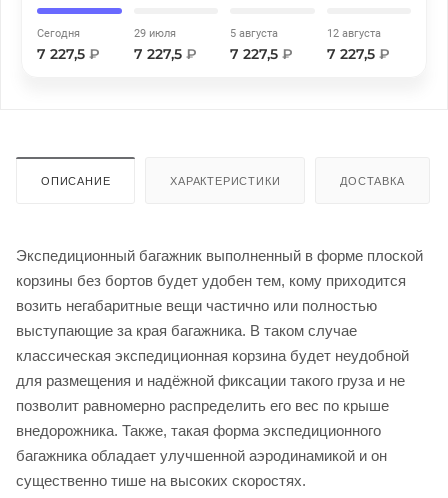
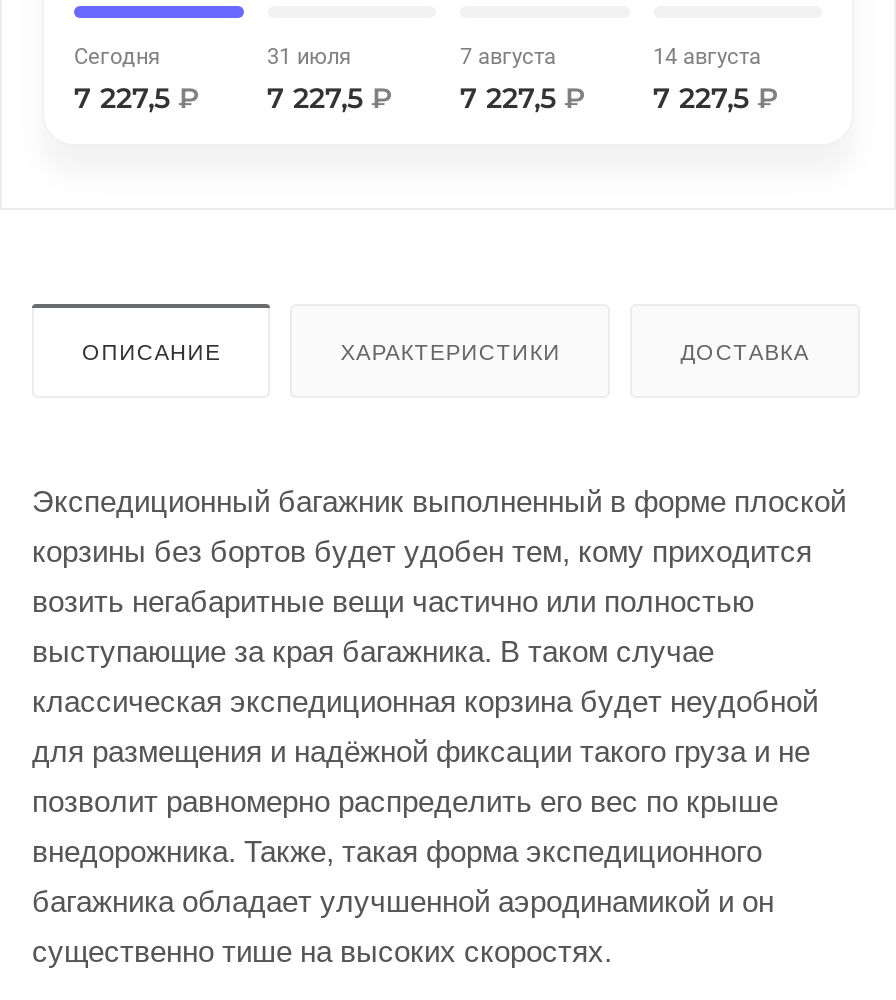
[133,27,175,40] 29 июля -> [267,44,351,70] 31 июля
[230,27,278,40] 5 августа -> [460,44,556,70] 7 августа
[326,27,380,40] 12 августа -> [653,44,761,70] 14 августа

